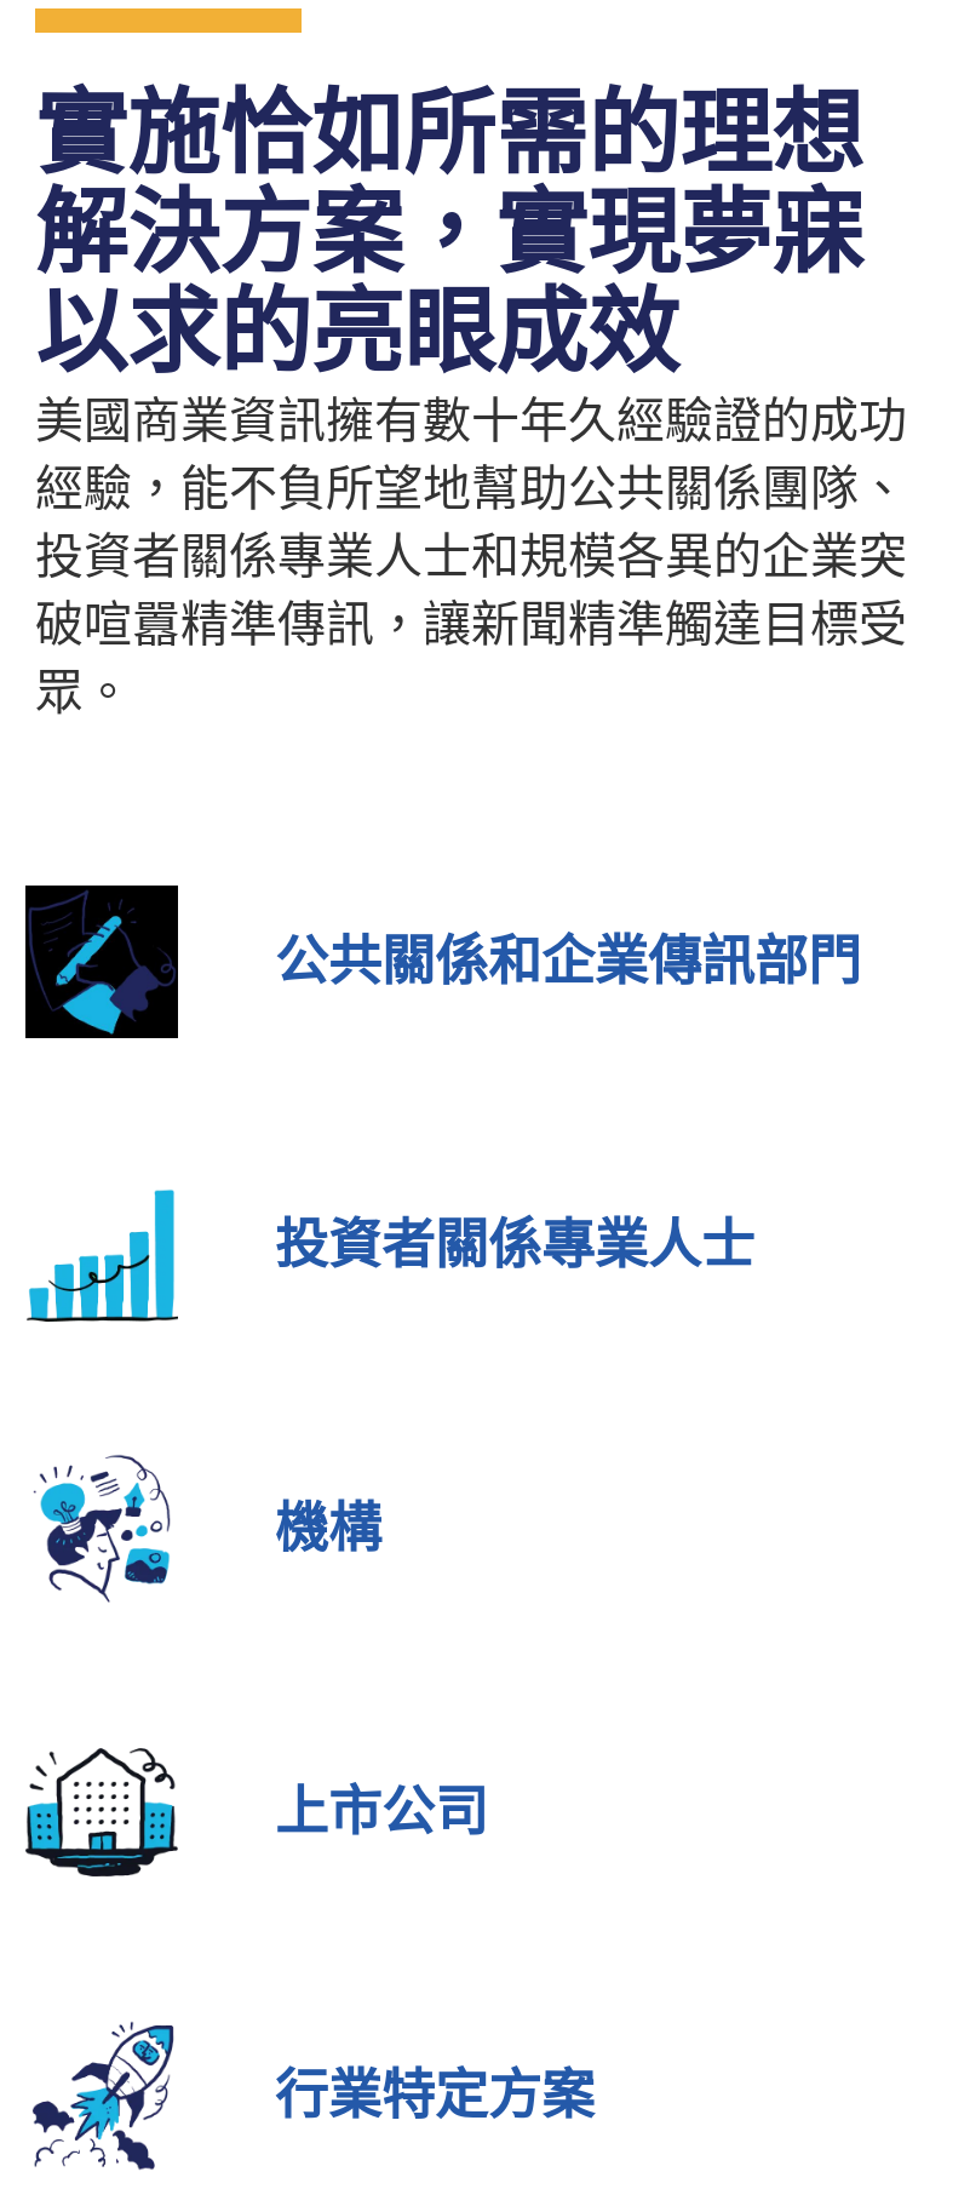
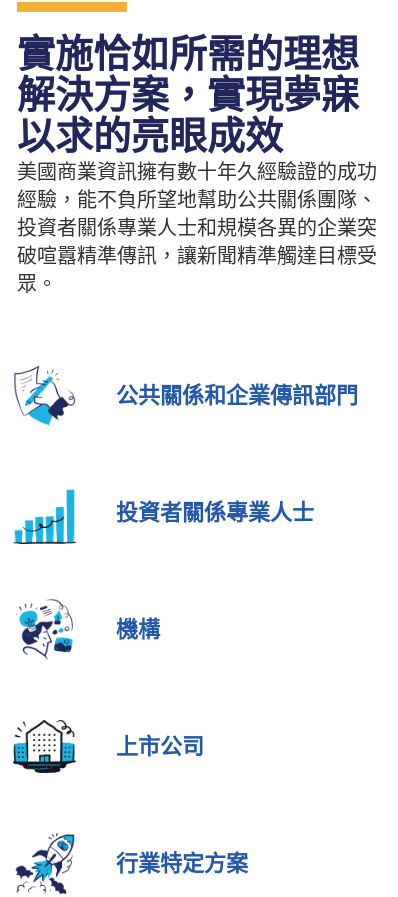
[23,883,180,1041] [image] -> [13,364,76,427] [image]

